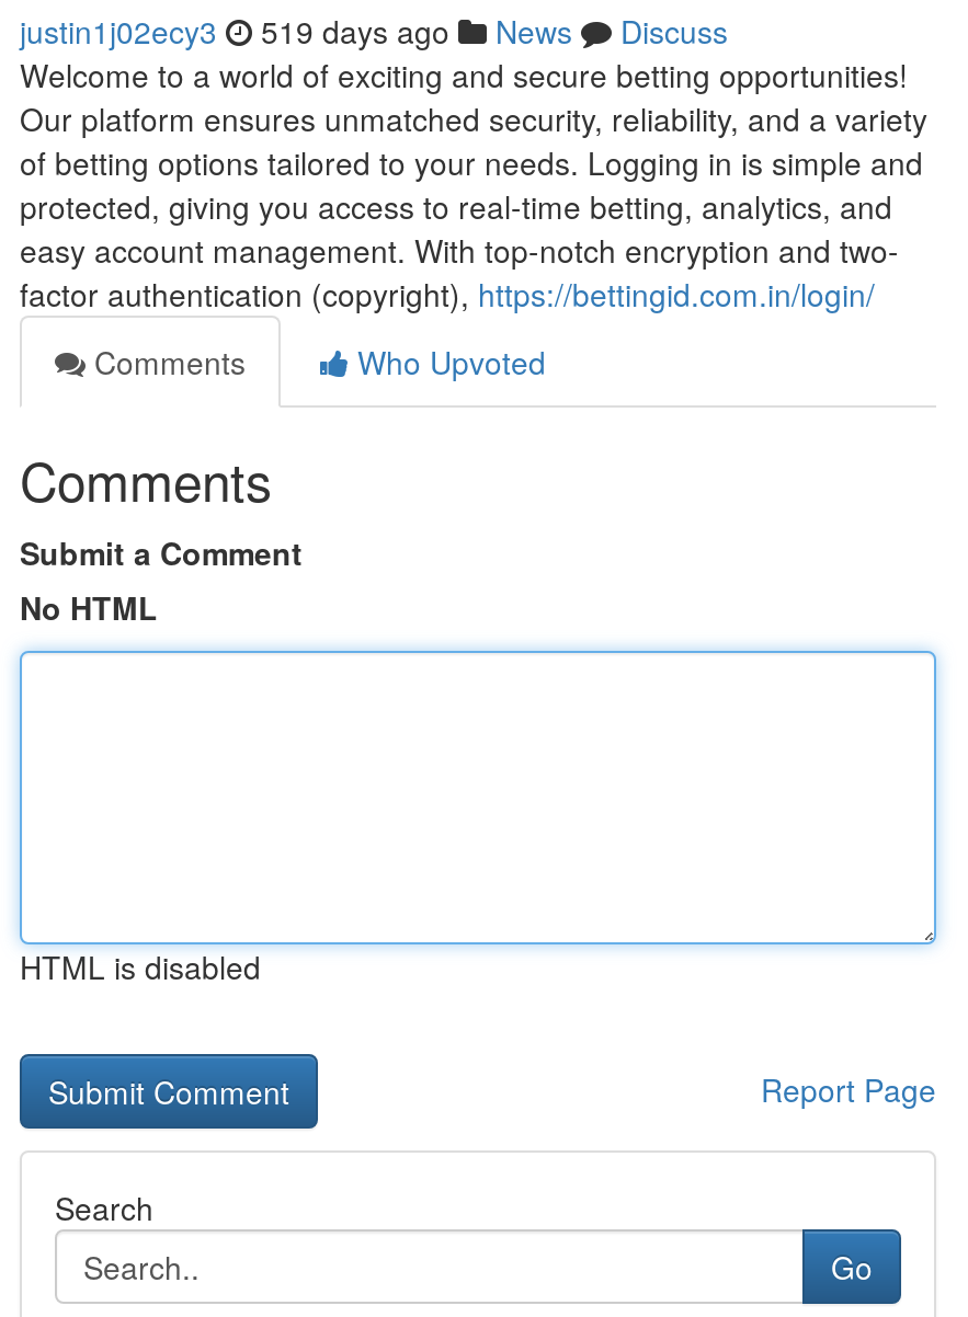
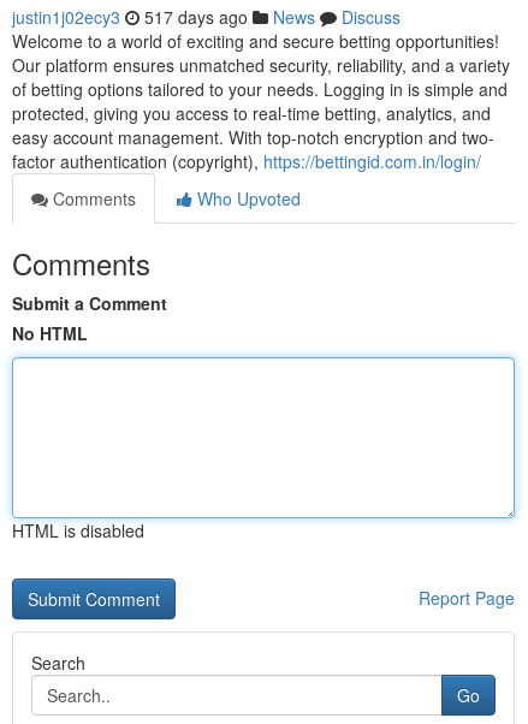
[20,9,728,53] justin1j02ecy3 519 days ago News Discuss -> [12,5,401,29] justin1j02ecy3 517 days ago News Discuss

